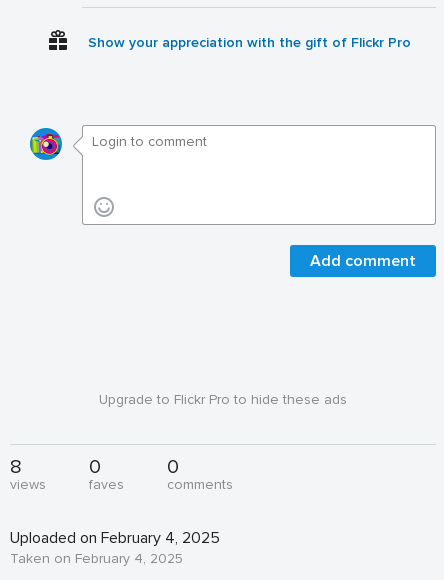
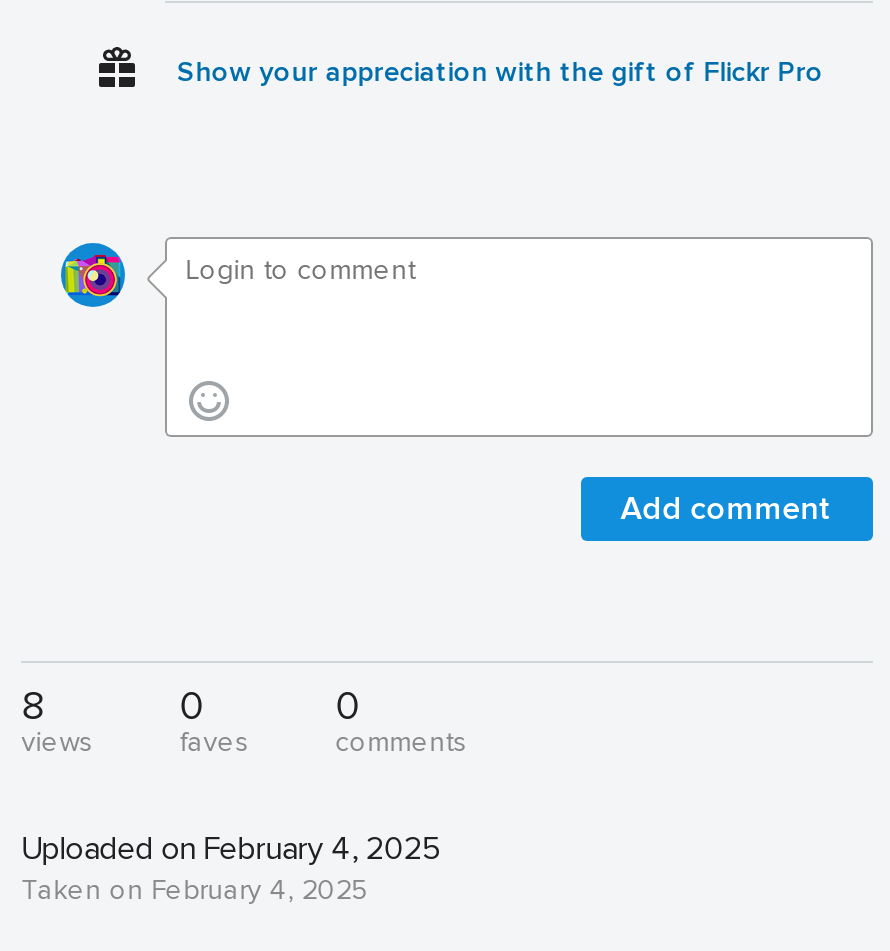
[99,391,347,408] Upgrade to Flickr Pro to hide these ads -> none

